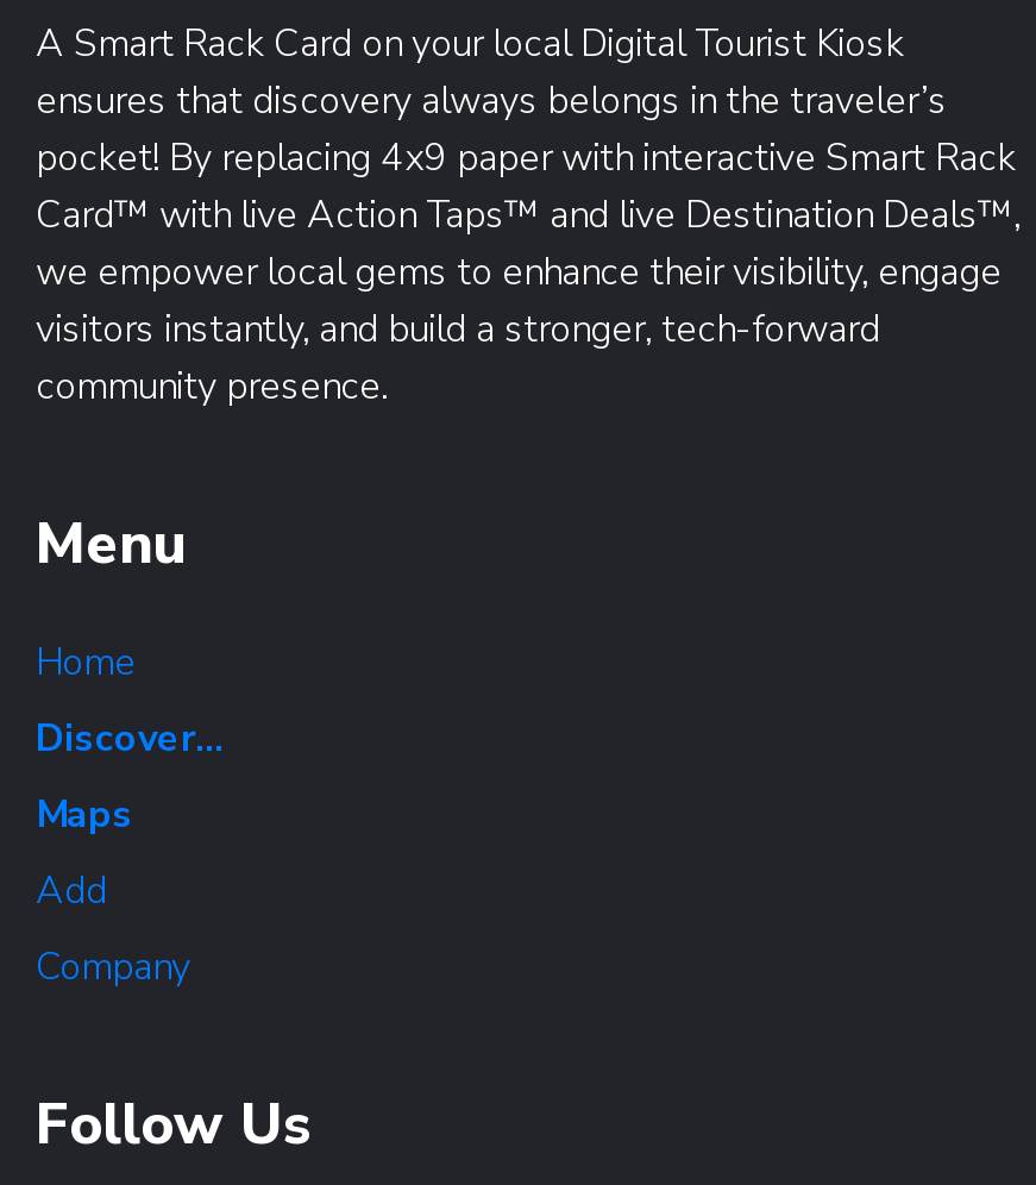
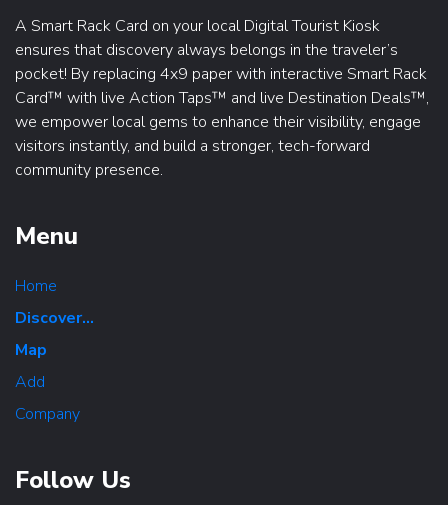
[36,789,133,841] Maps -> [15,339,47,361] Map

